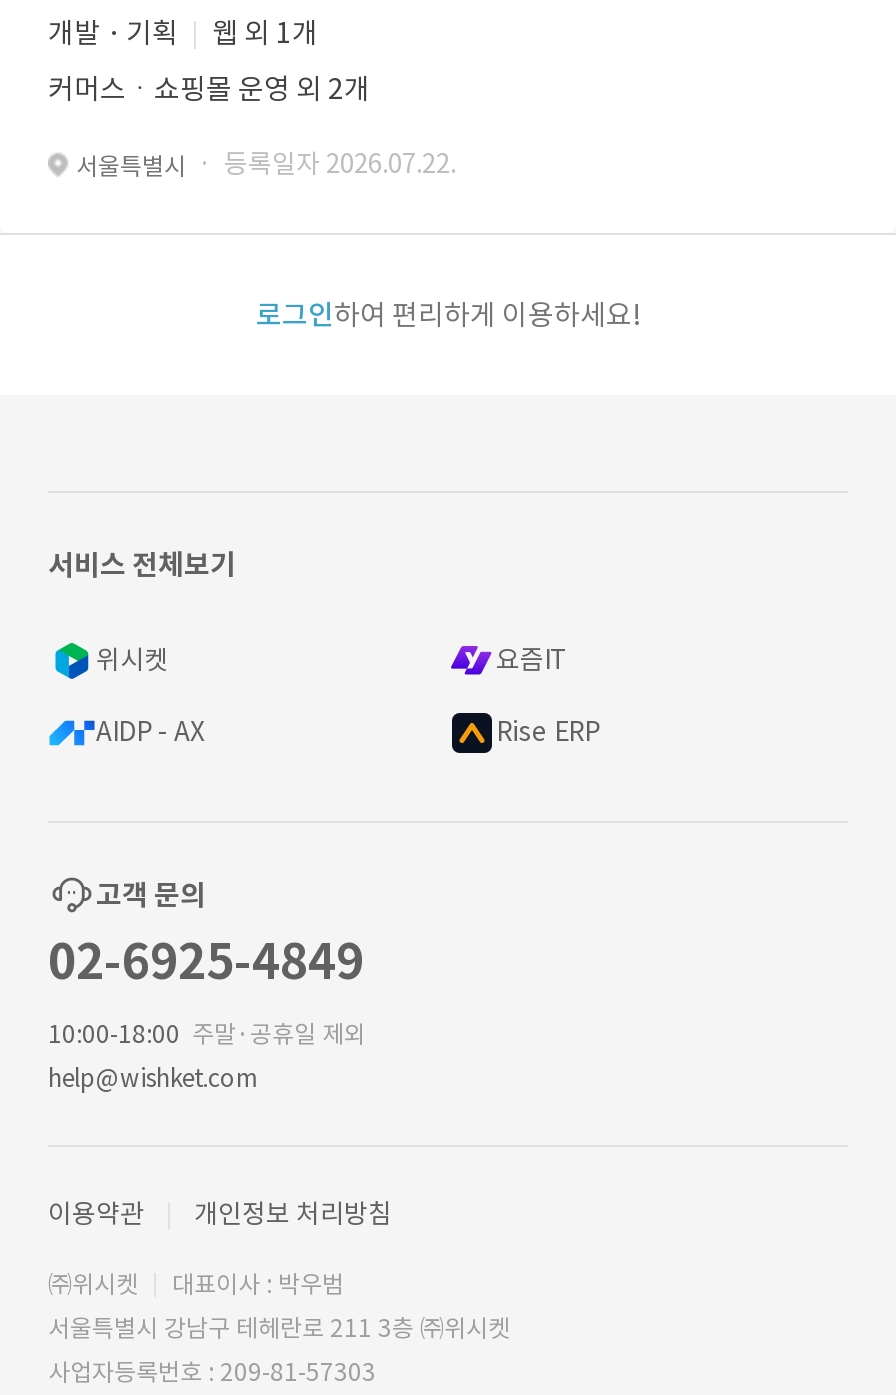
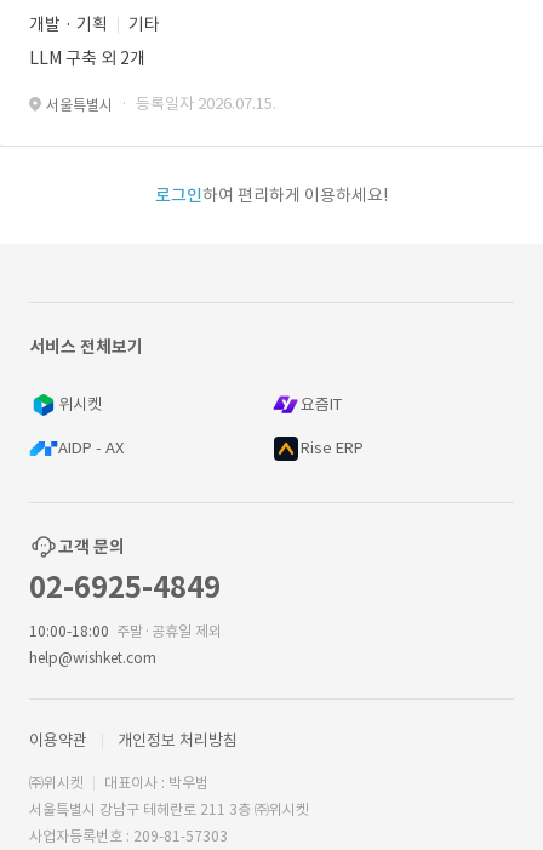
[212,15,318,51] 웹 외 1개 -> [128,13,160,35] 기타
[48,71,370,107] 커머스ㆍ쇼핑몰 운영 외 2개 -> [29,47,145,69] LLM 구축 외 2개
[76,147,456,181] 서울특별시 · 등록일자 2026.07.22. -> [46,93,276,114] 서울특별시 · 등록일자 2026.07.15.

